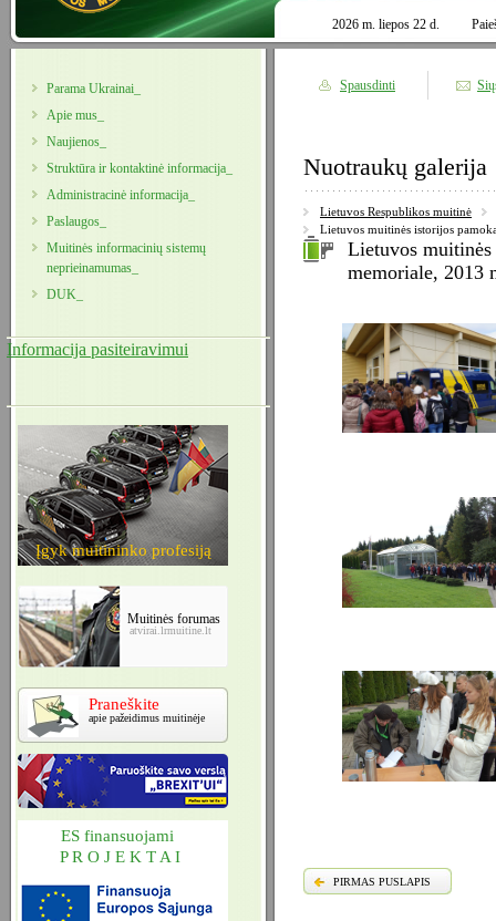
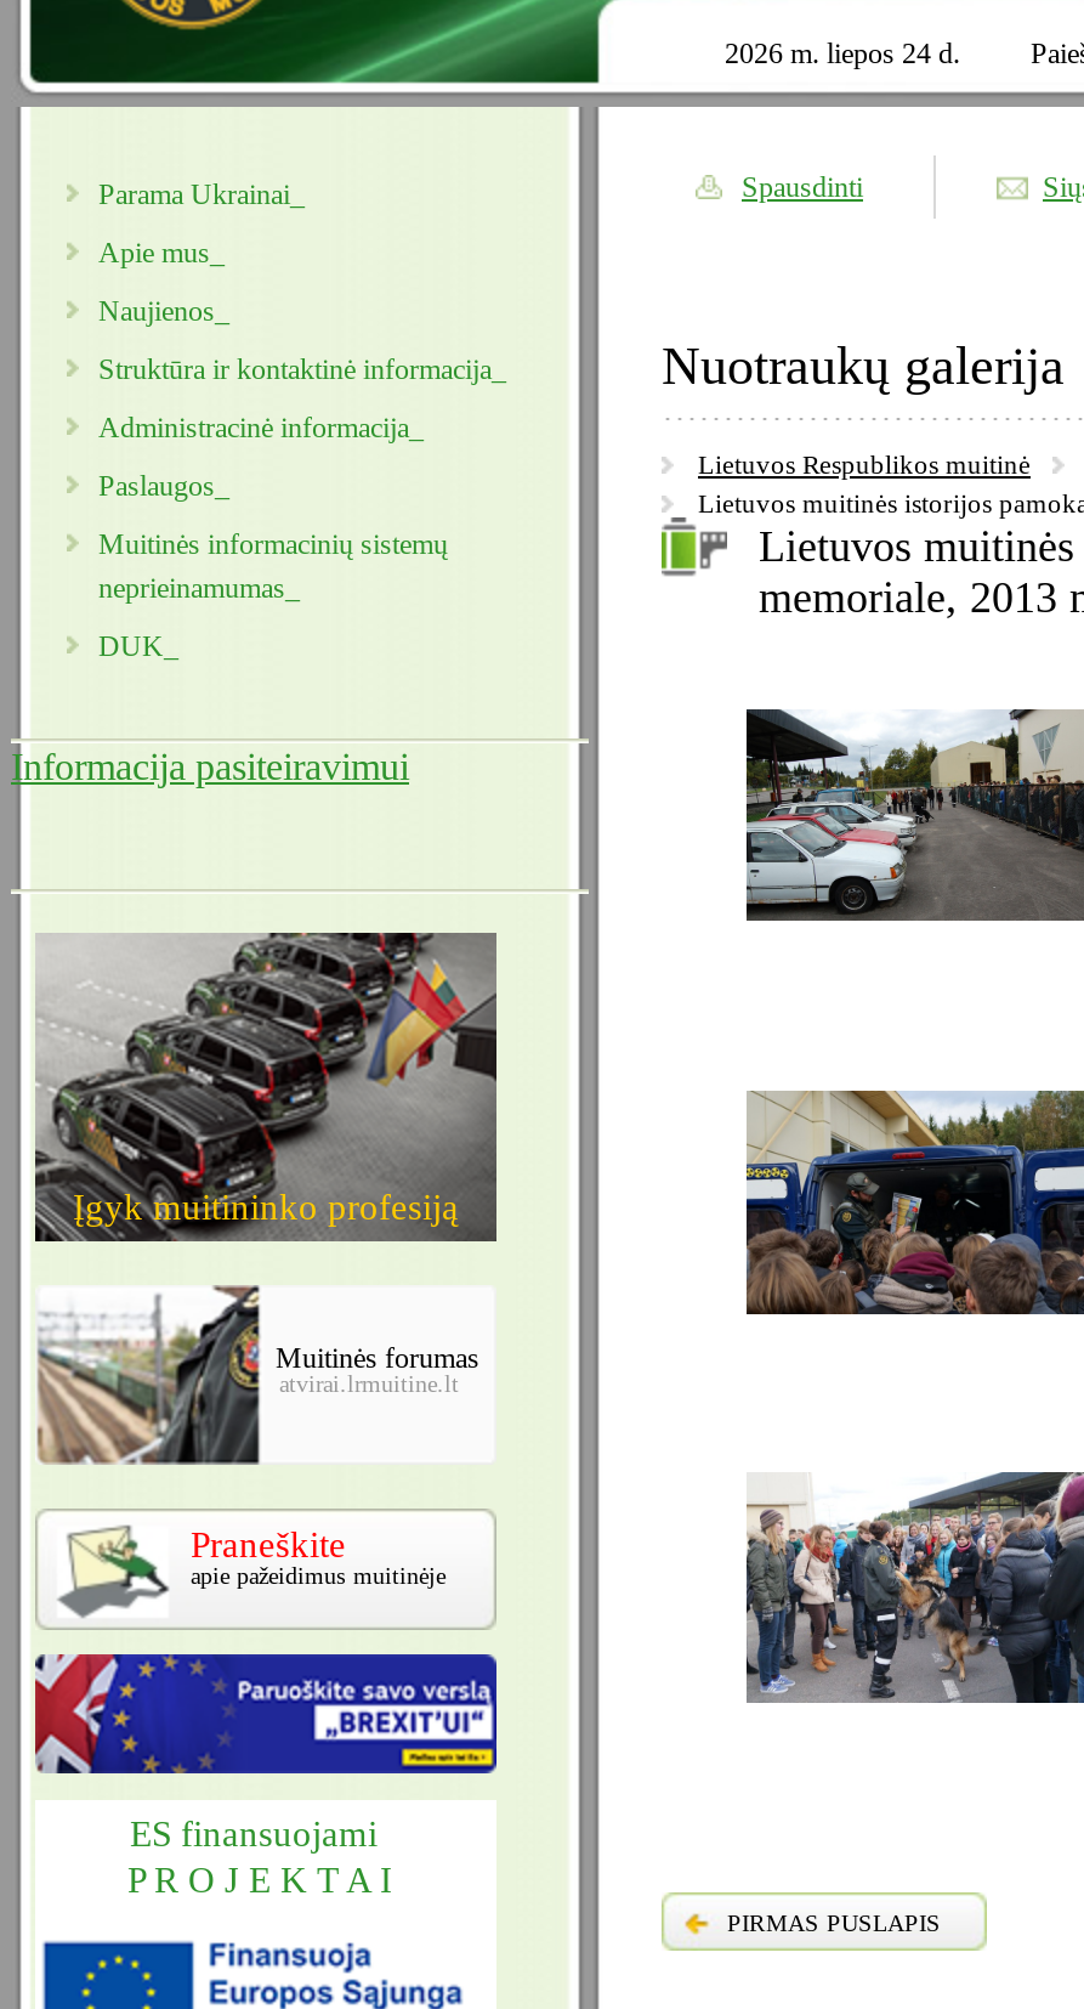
[332,17,440,32] 2026 m. liepos 22 d. -> [725,36,960,70] 2026 m. liepos 24 d.
[341,322,493,434] [image] -> [744,707,1077,950] [image]
[341,497,493,609] [image] -> [744,1088,1077,1334] [image]
[341,670,493,783] [image] -> [747,1472,1077,1715] [image]

